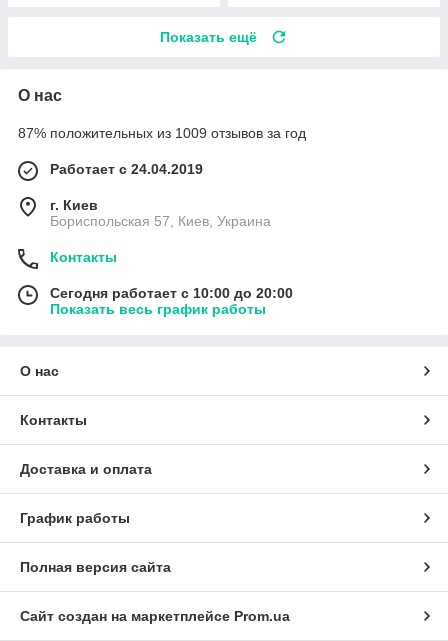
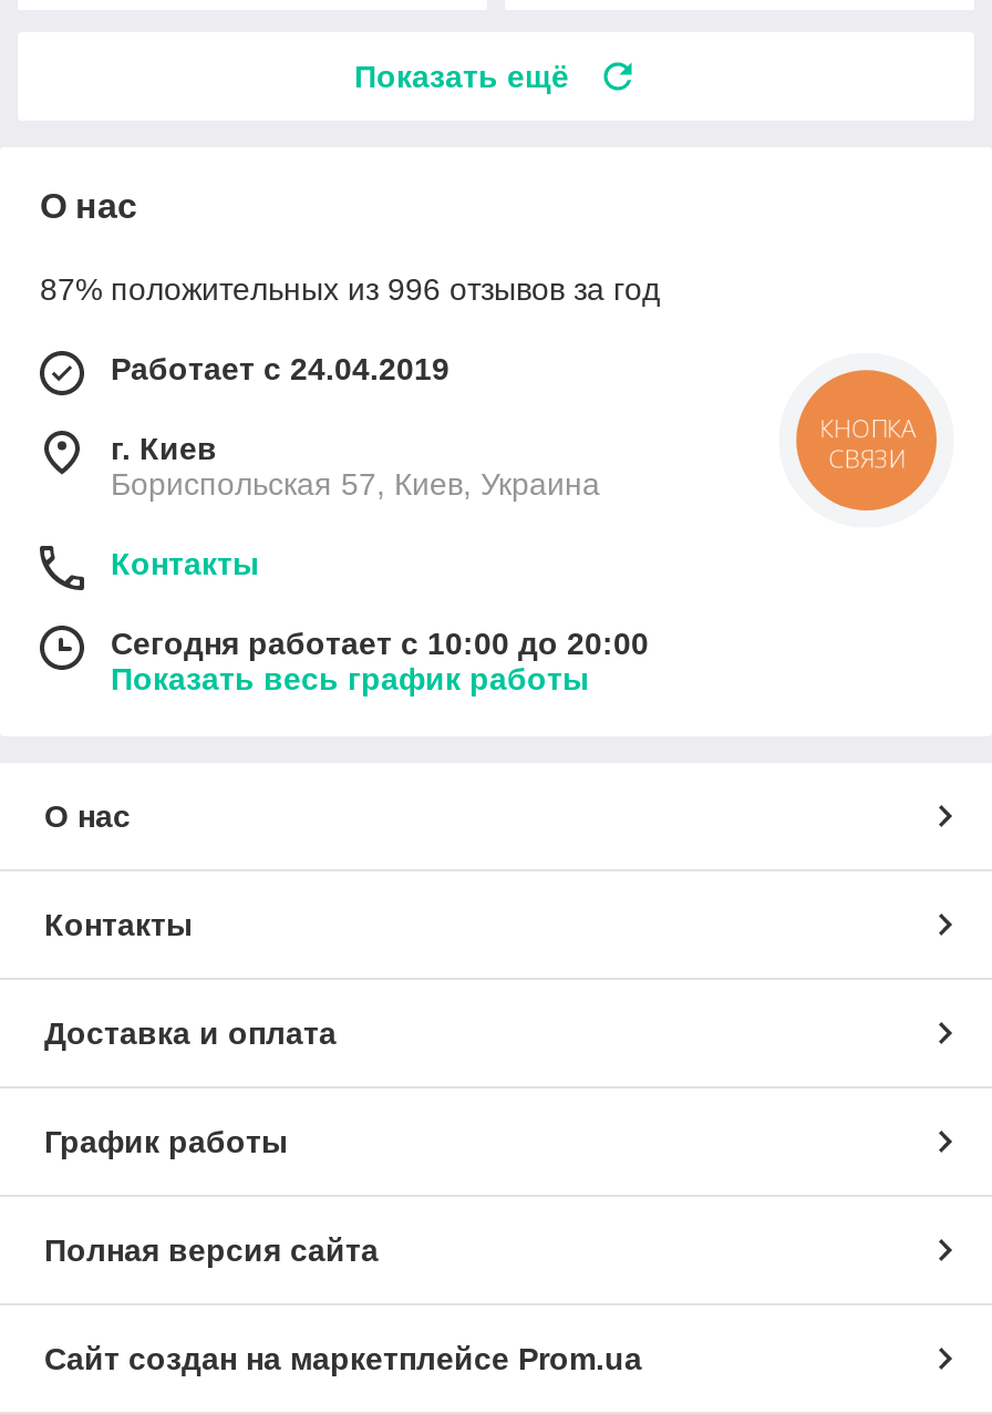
[18,125,306,141] 87% положительных из 1009 отзывов за год -> [40,271,660,306] 87% положительных из 996 отзывов за год
none -> [793,367,941,515] [image]

